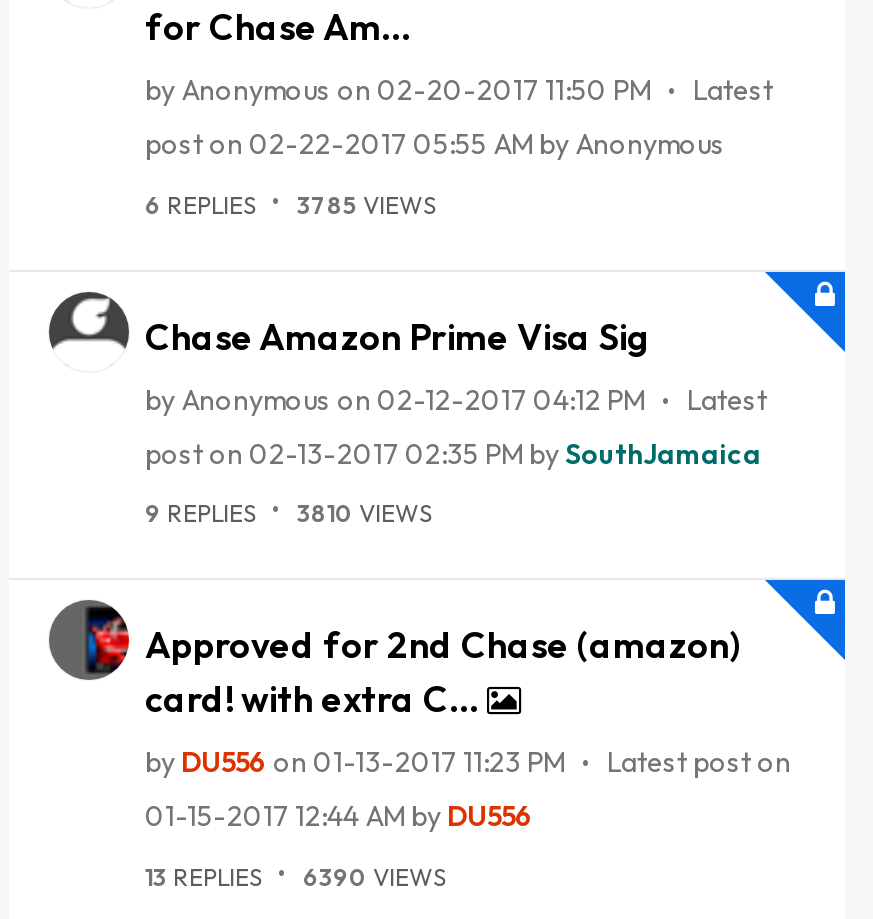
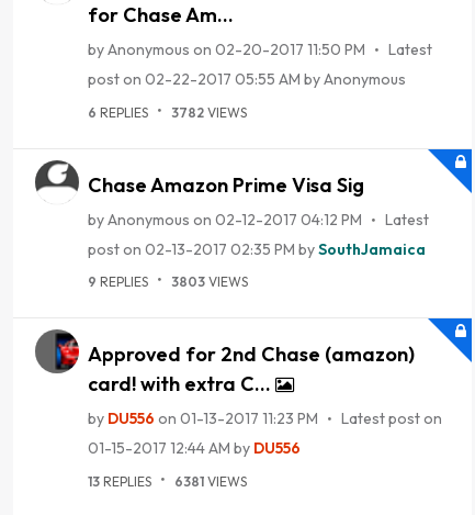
[145,189,435,219] 6 REPLIES 3785 VIEWS -> [88,104,247,120] 6 REPLIES 3782 VIEWS
[145,498,431,528] 9 REPLIES 3810 VIEWS -> [88,273,248,290] 9 REPLIES 3803 VIEWS
[145,861,445,891] 13 REPLIES 6390 VIEWS -> [88,473,247,489] 13 REPLIES 6381 VIEWS

